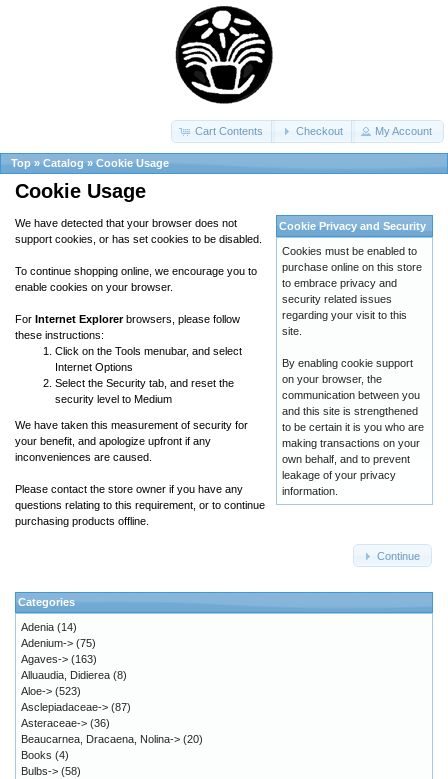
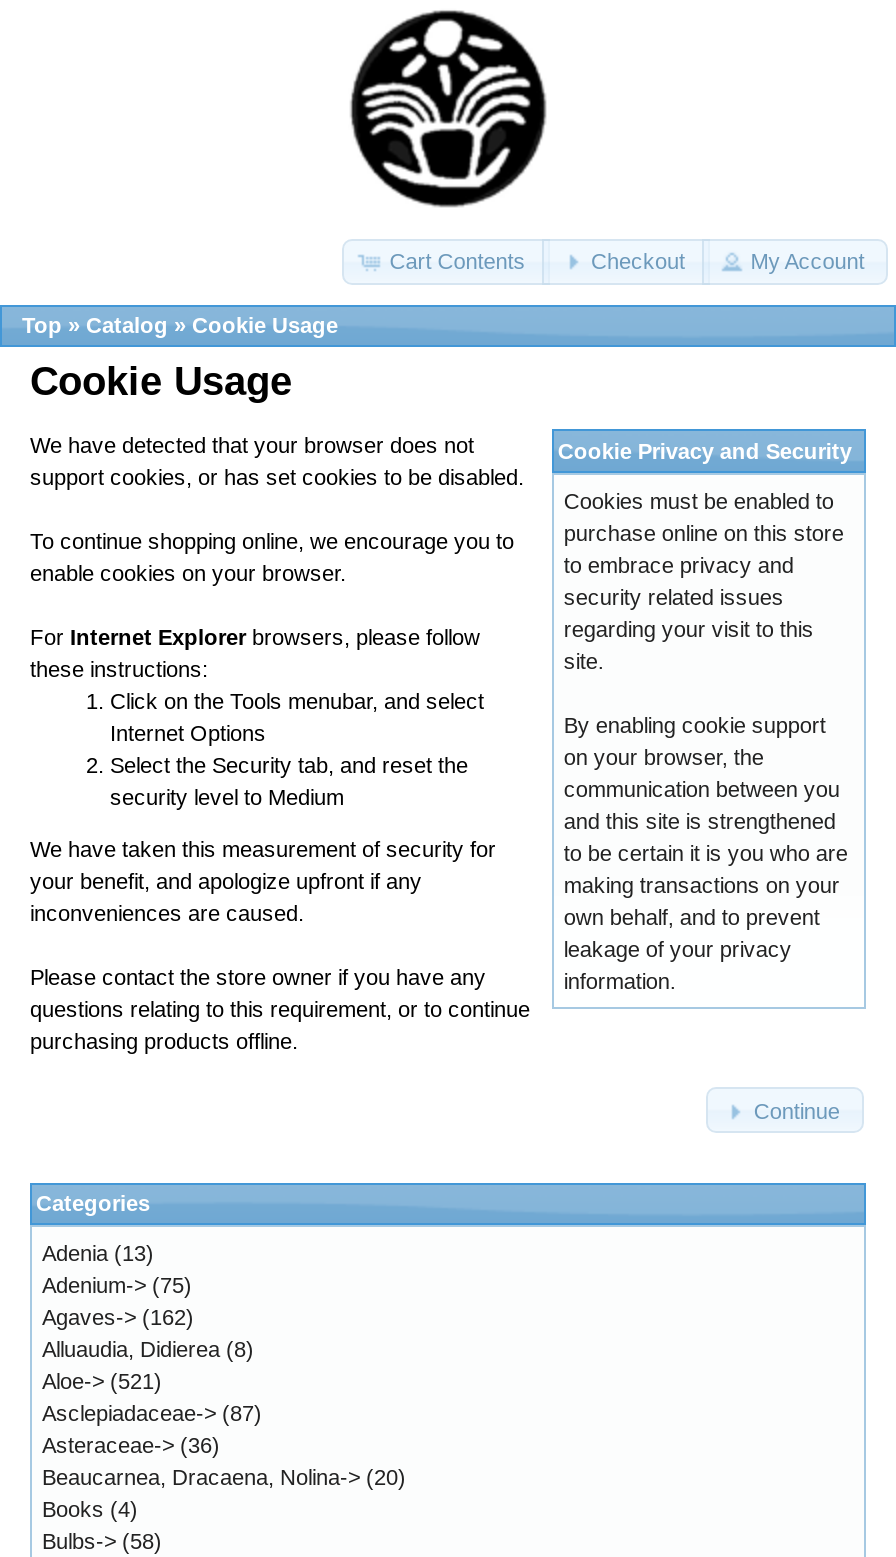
[21,621,77,633] Adenia (14) -> [42,1241,154,1265] Adenia (13)
[21,653,97,665] Agaves-> (163) -> [42,1305,194,1329] Agaves-> (162)
[21,685,81,697] Aloe-> (523) -> [42,1369,162,1393] Aloe-> (521)

